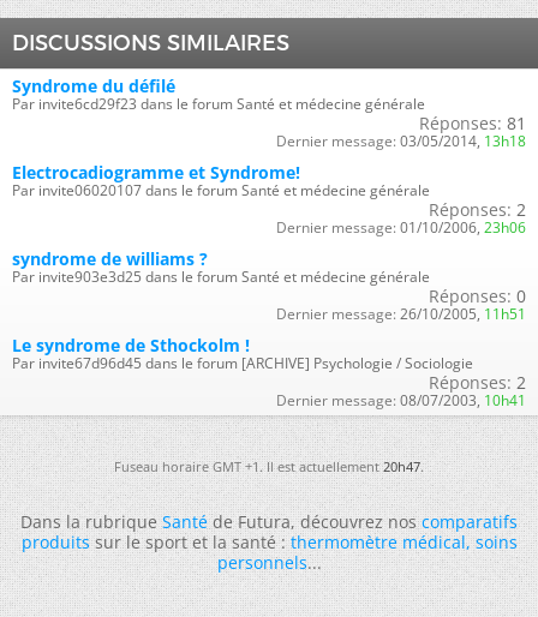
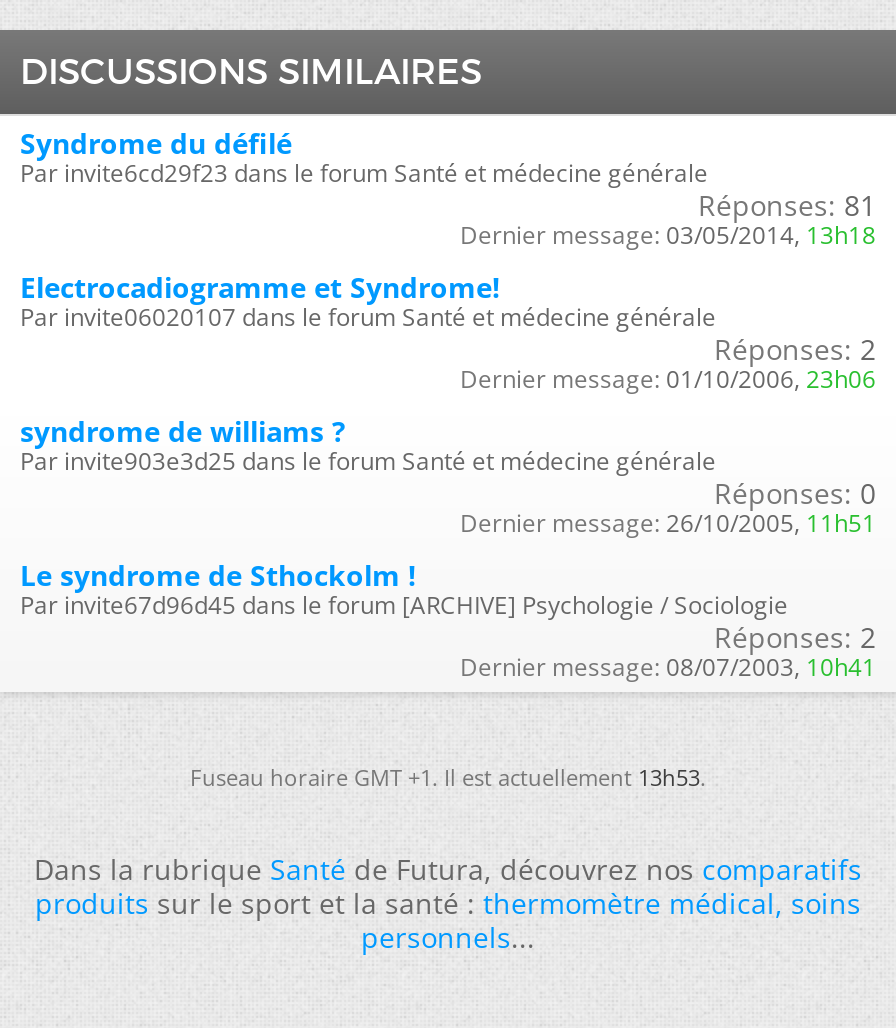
[114,457,424,475] Fuseau horaire GMT +1. Il est actuellement 20h47. -> [190,762,706,792] Fuseau horaire GMT +1. Il est actuellement 13h53.

